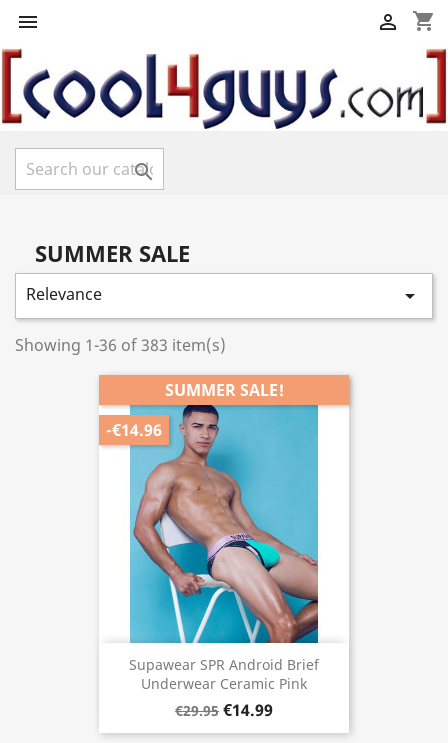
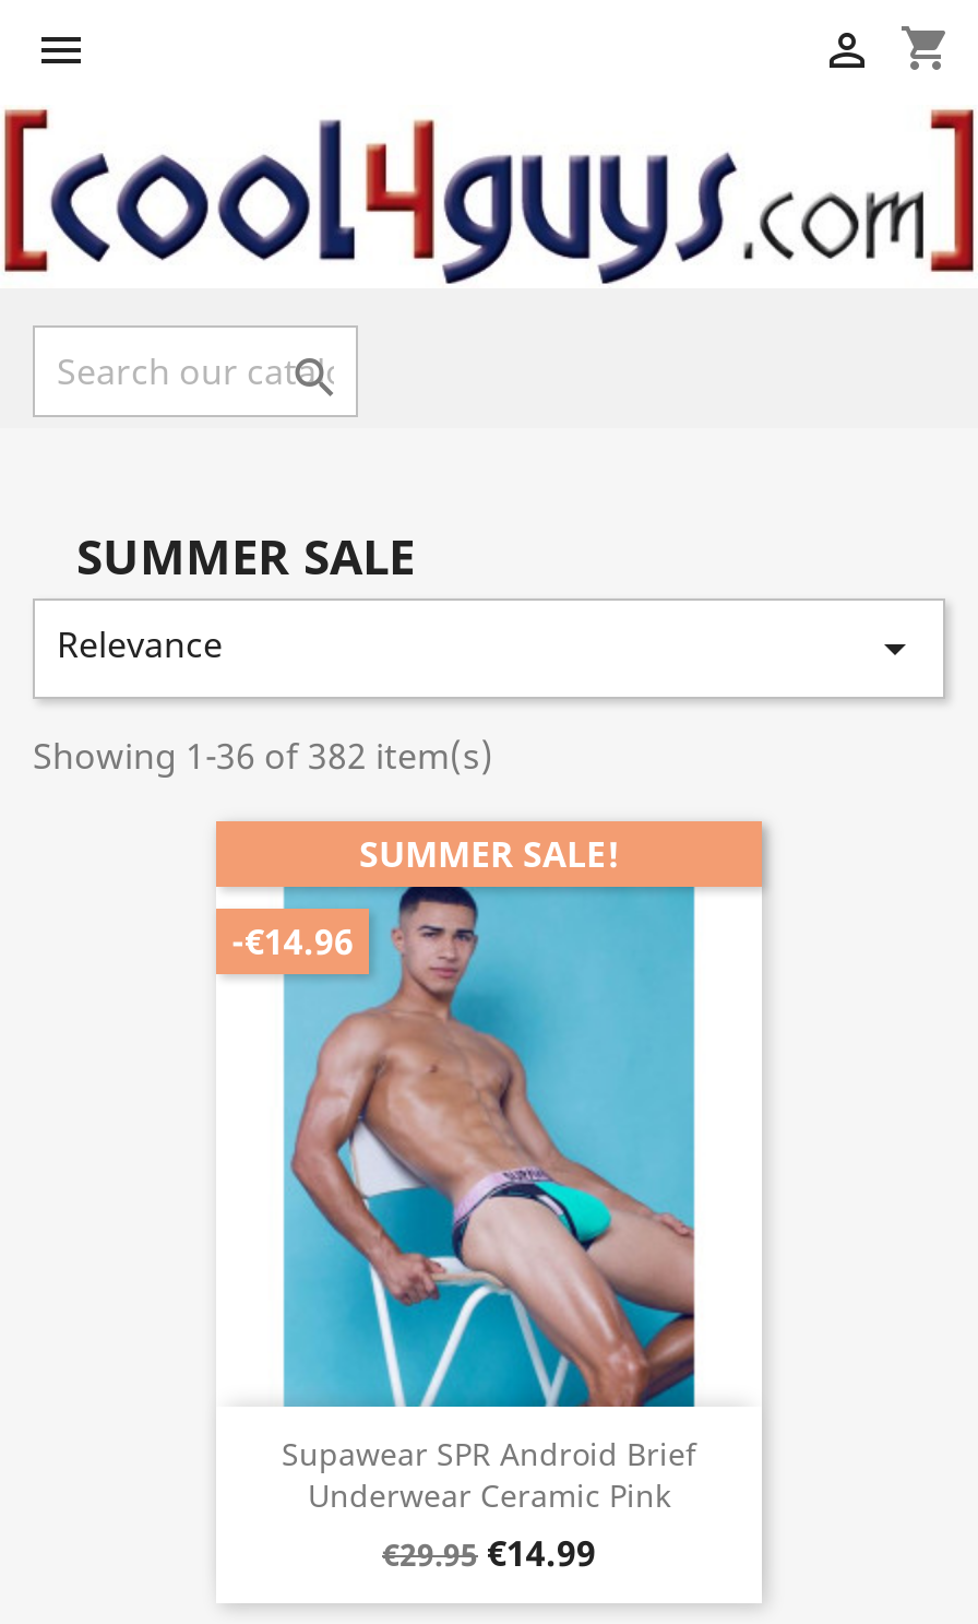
[15,334,226,356] Showing 1-36 of 383 item(s) -> [33,731,493,779] Showing 1-36 of 382 item(s)

